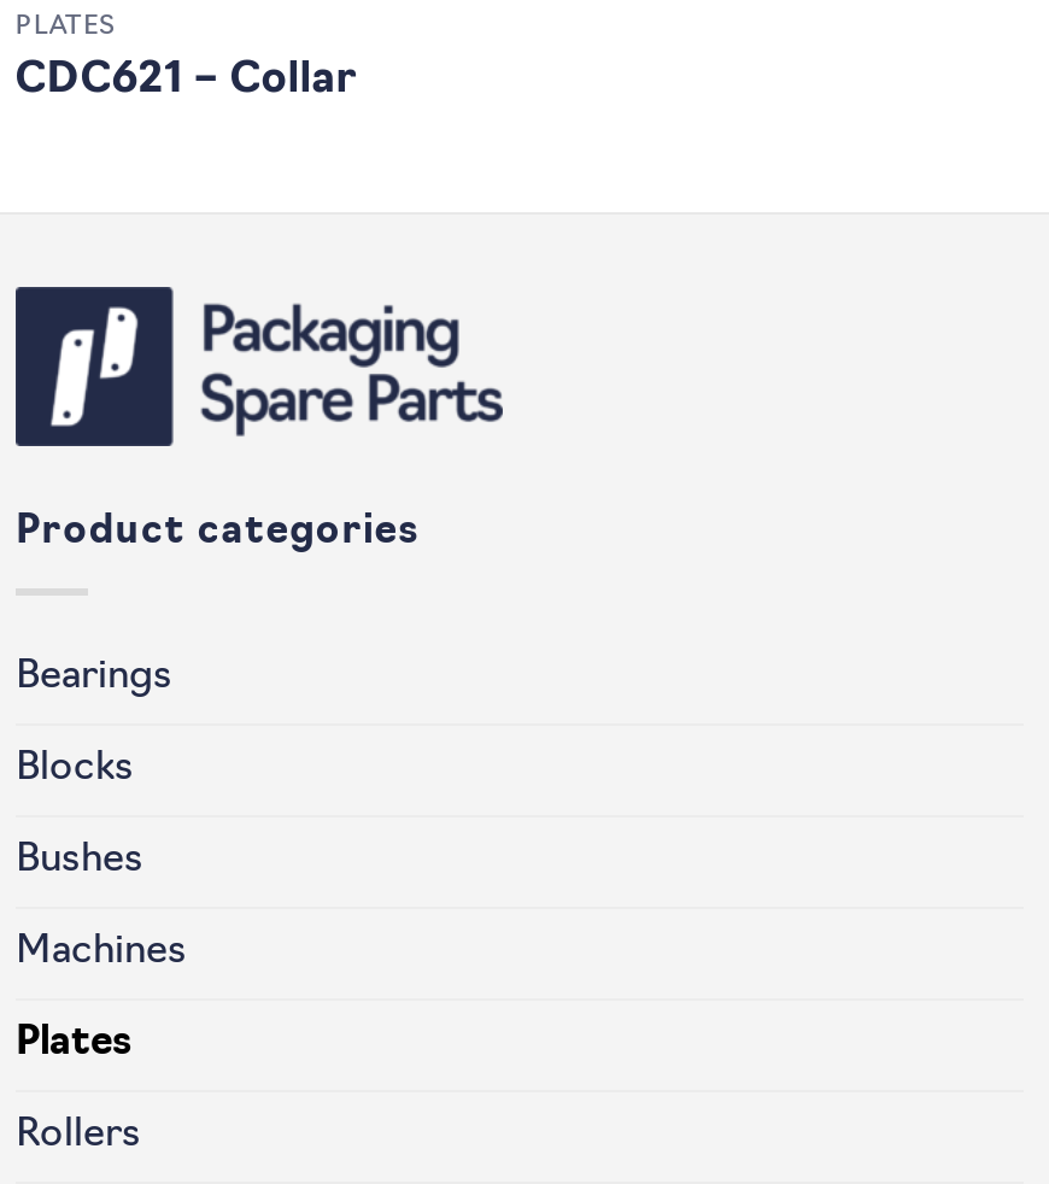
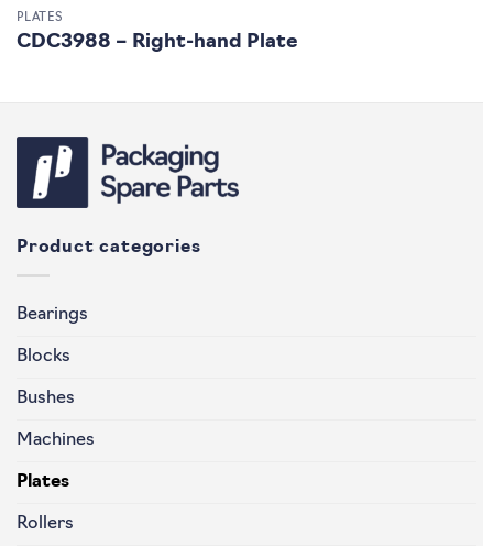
[15,60,358,101] CDC621 – Collar -> [16,33,298,51] CDC3988 – Right-hand Plate

